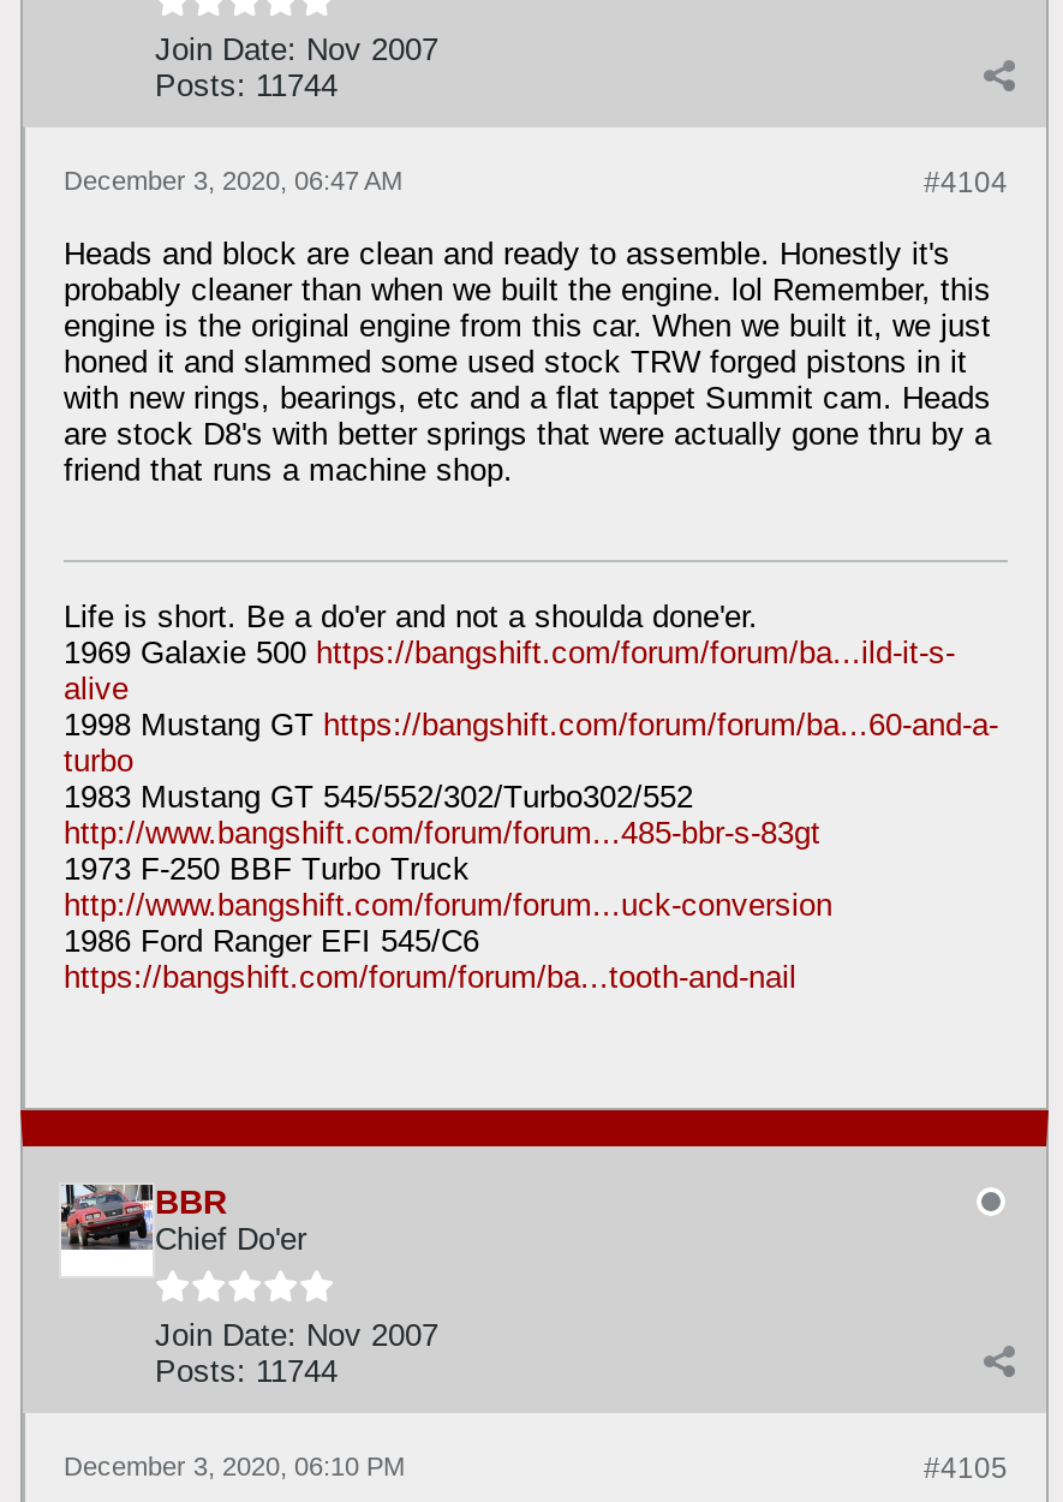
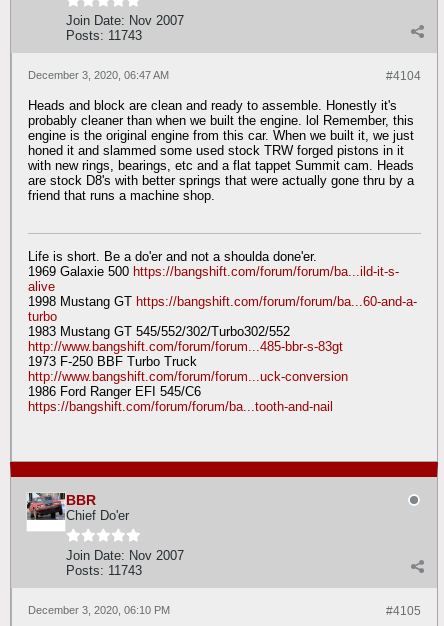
[155,67,338,103] Posts: 11744 -> [66,28,142,43] Posts: 11743
[155,1353,338,1389] Posts: 11744 -> [66,563,142,578] Posts: 11743

